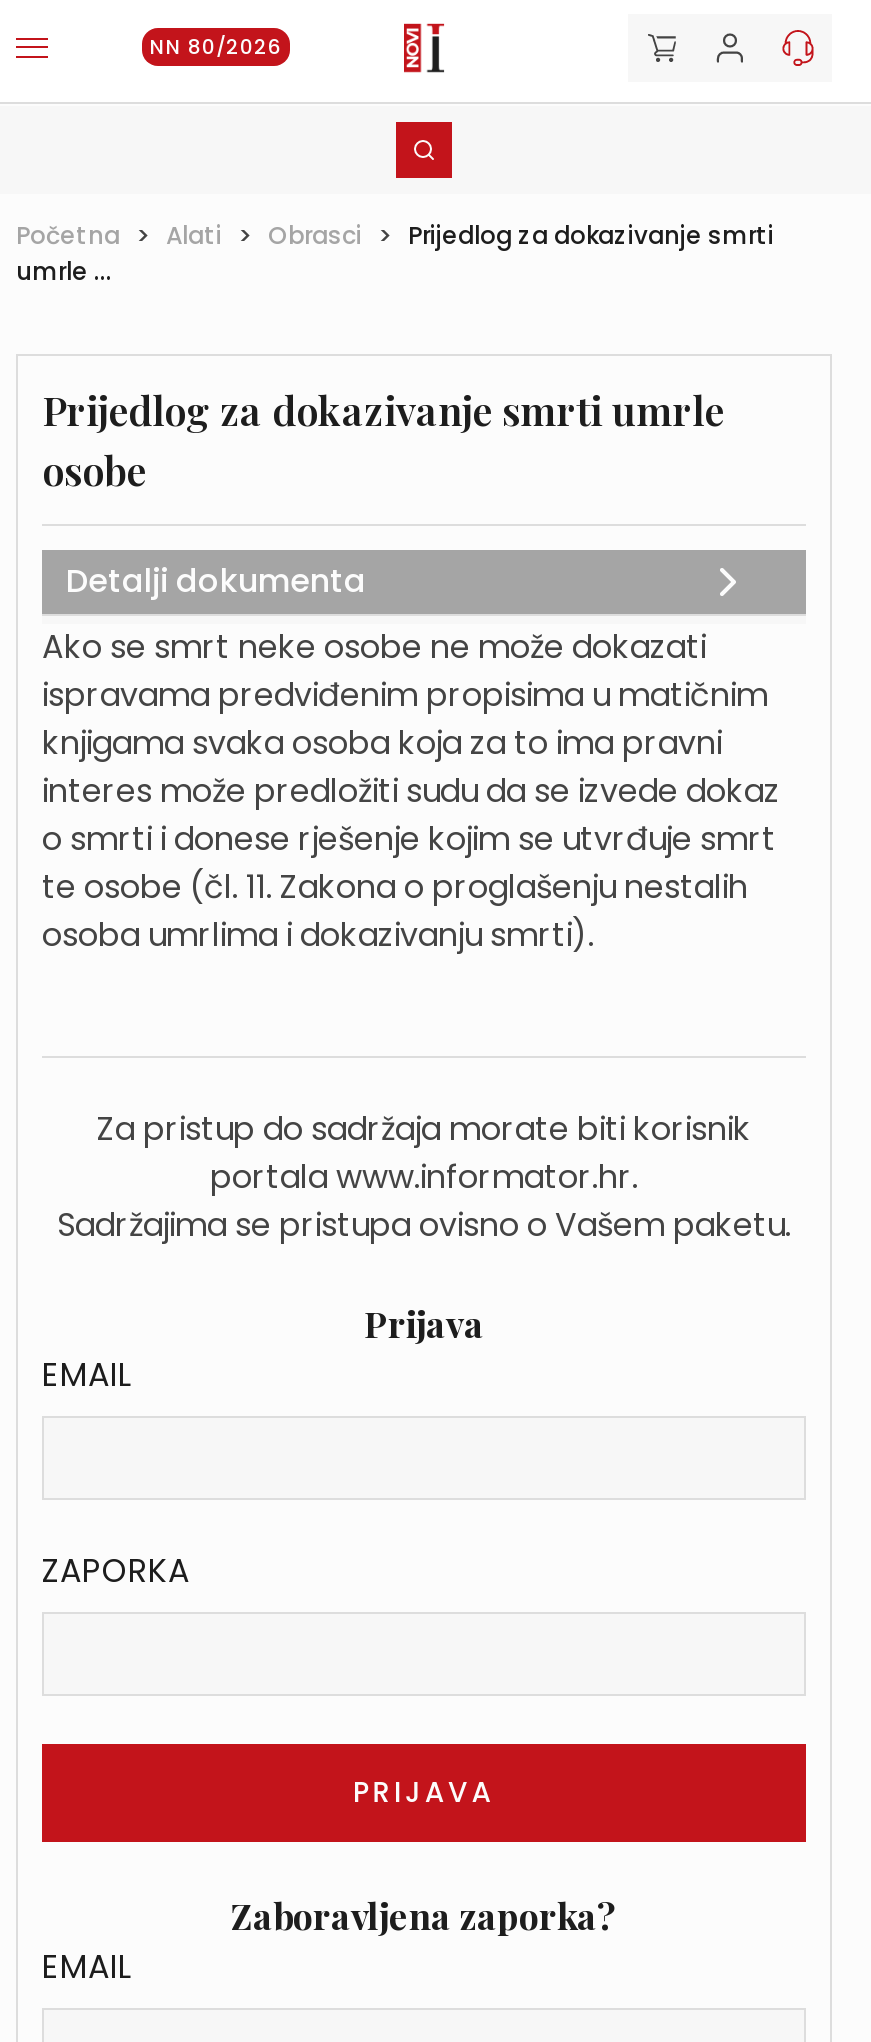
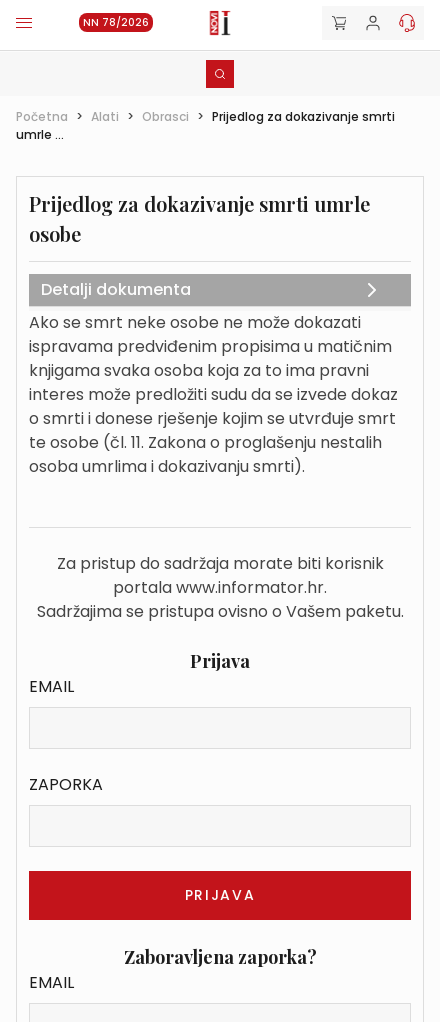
[150,32,282,62] NN 80/2026 -> [83,15,149,30] NN 78/2026

